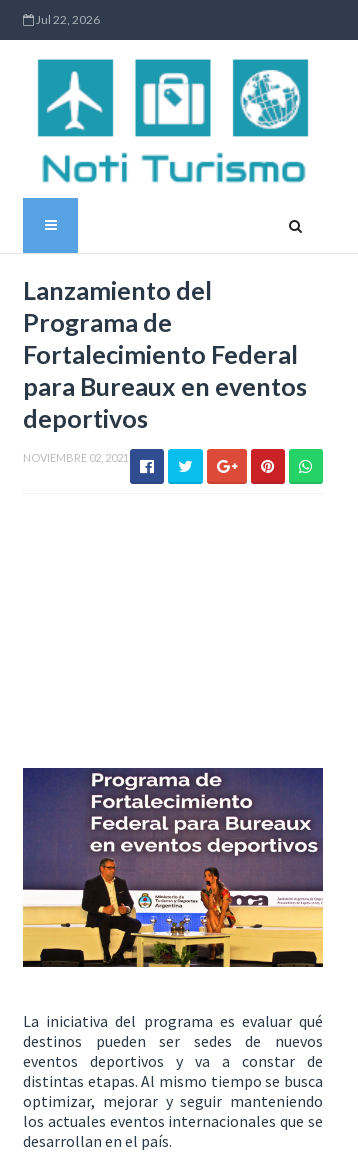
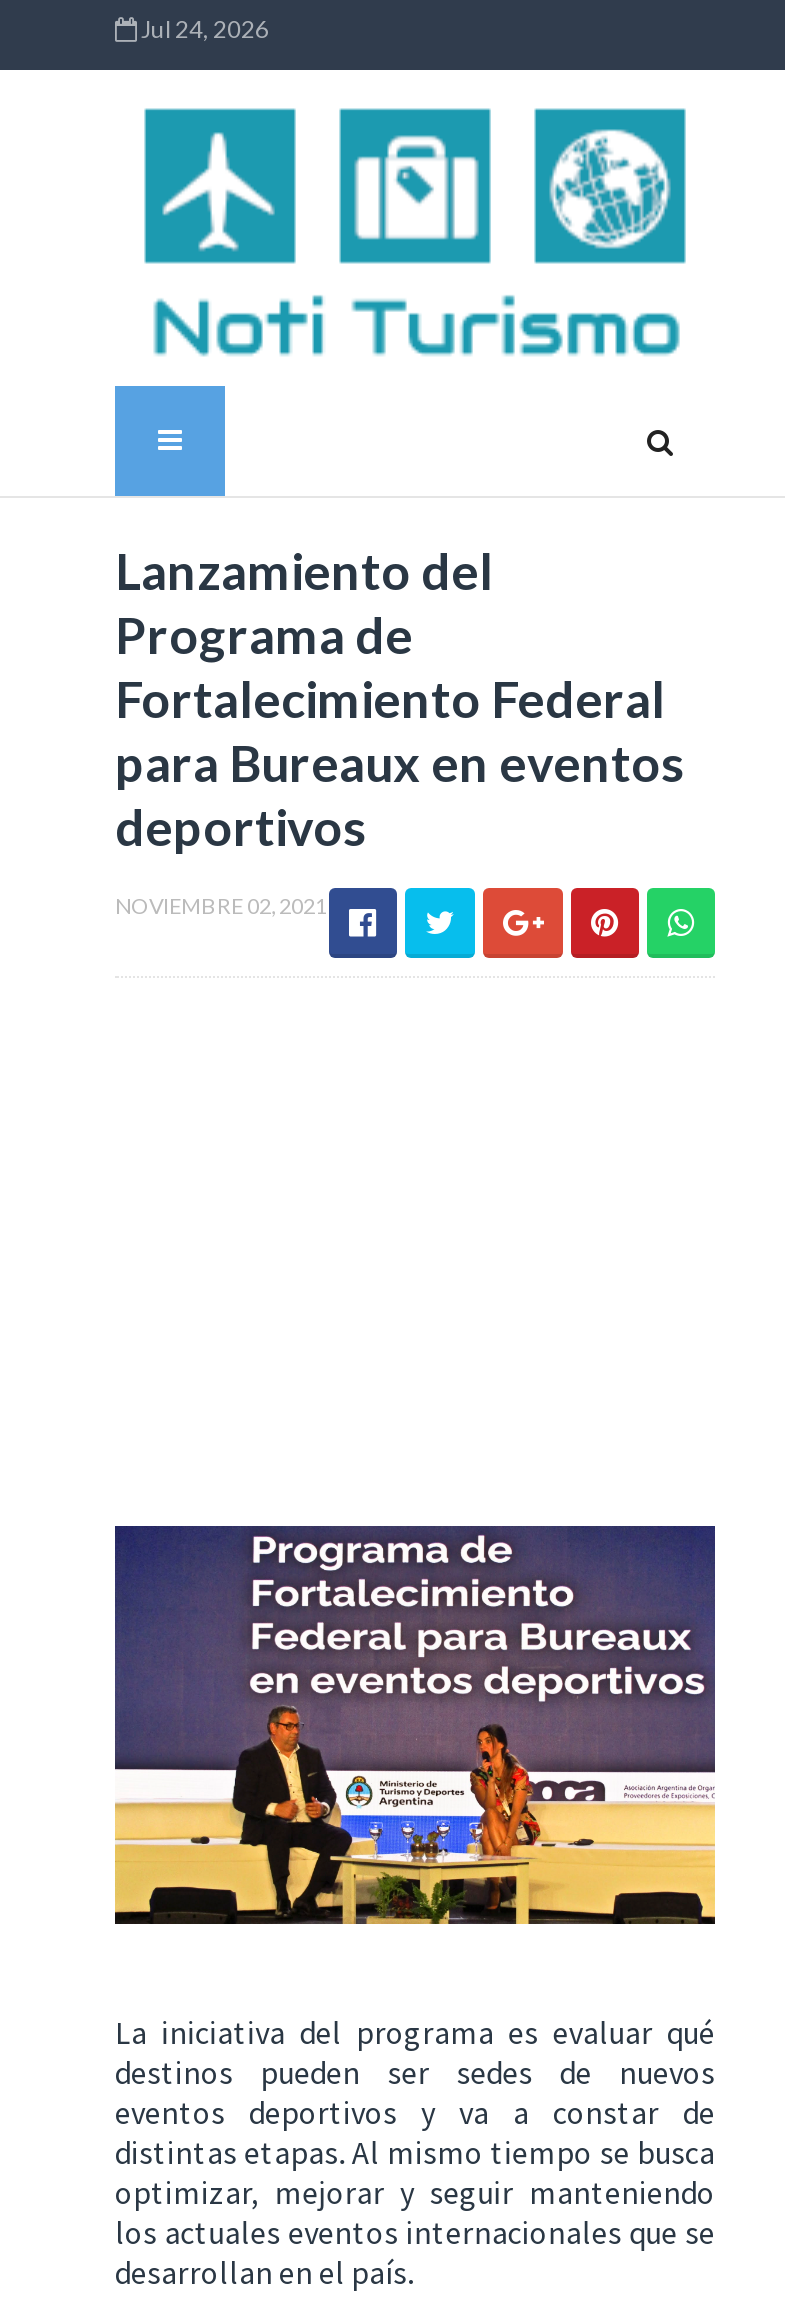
[36,12,100,27] Jul 22, 2026 -> [141,14,269,44] Jul 24, 2026

